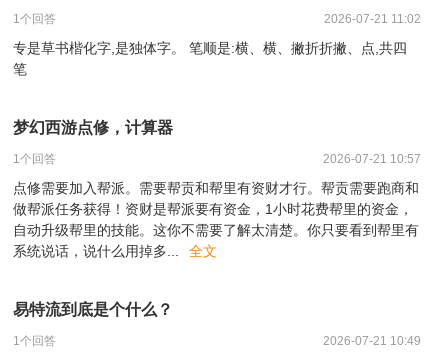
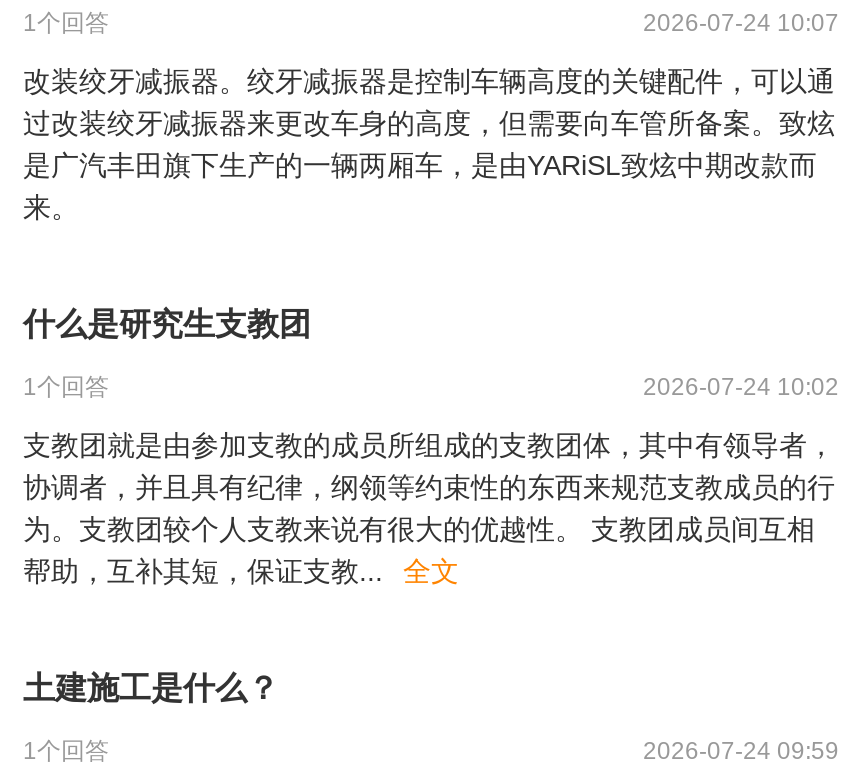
[324,12,421,26] 2026-07-21 11:02 -> [643,9,839,37] 2026-07-24 10:07
[13,40,407,77] 专是草书楷化字,是独体字。 笔顺是:横、横、撇折折撇、点,共四 | 笔 -> [23,65,835,223] 改装绞牙减振器。绞牙减振器是控制车辆高度的关键配件，可以通 | 过改装绞牙减振器来更改车身的高度，但需要向车管所备案。致炫 | 是广汽丰田旗下生产的一辆两厢车，是由YARiSL致炫中期改款而 | 来。
[13,119,173,136] 梦幻西游点修，计算器 -> [23,307,311,341] 什么是研究生支教团
[323,152,421,166] 2026-07-21 10:57 -> [643,373,839,401] 2026-07-24 10:02
[13,180,419,259] 点修需要加入帮派。需要帮贡和帮里有资财才行。帮贡需要跑商和 | 做帮派任务获得！资财是帮派要有资金，1小时花费帮里的资金， | 自动升级帮里的技能。这你不需要了解太清楚。你只要看到帮里有 | 系统说话，说什么用掉多... -> [23,429,835,587] 支教团就是由参加支教的成员所组成的支教团体，其中有领导者， | 协调者，并且具有纪律，纲领等约束性的东西来规范支教成员的行 | 为。支教团较个人支教来说有很大的优越性。 支教团成员间互相 | 帮助，互补其短，保证支教...
[13,301,173,318] 易特流到底是个什么？ -> [23,671,279,705] 土建施工是什么？
[323,334,421,348] 2026-07-21 10:49 -> [643,737,839,765] 2026-07-24 09:59

